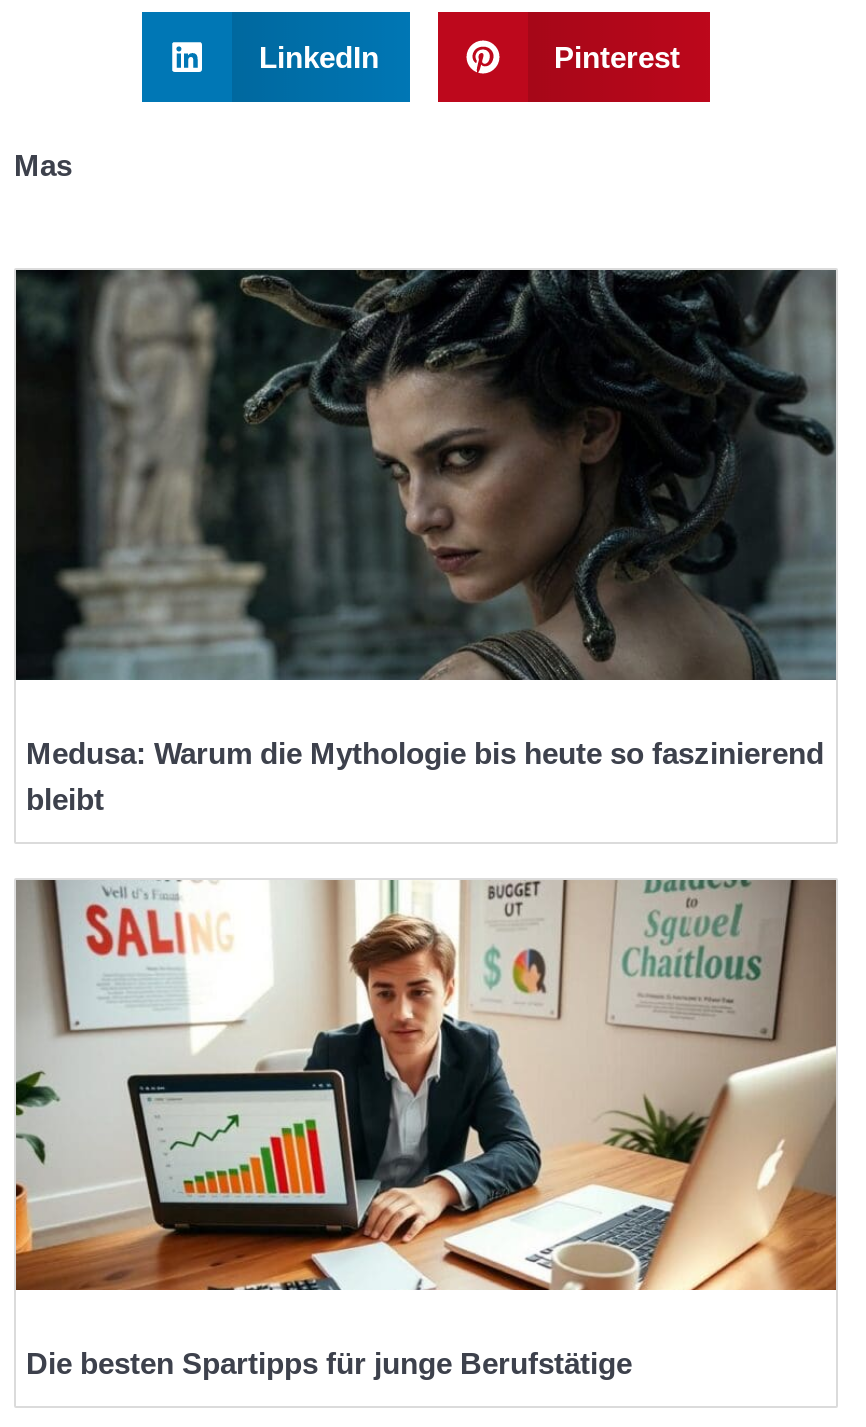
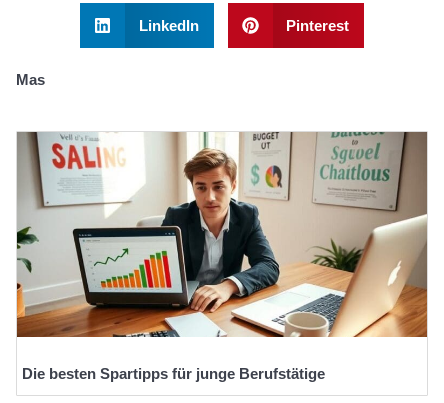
[14,267,838,817] [image] | Medusa: Warum die Mythologie bis heute so faszinierend | bleibt -> none

